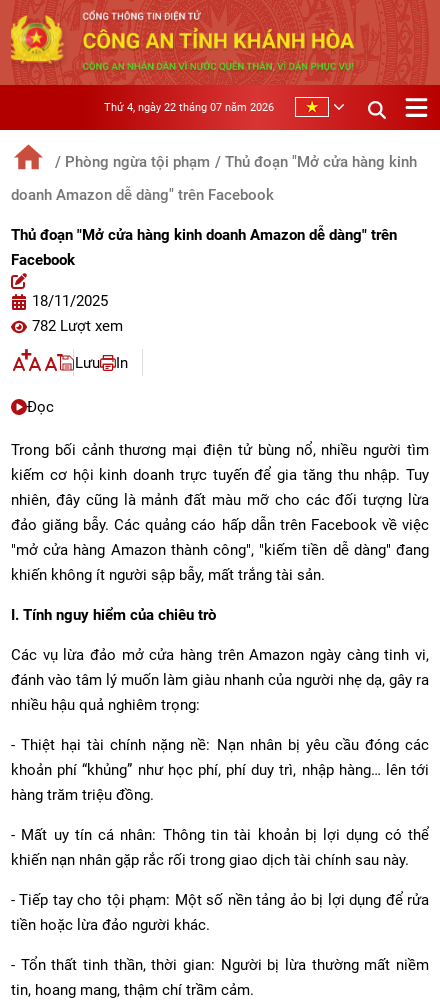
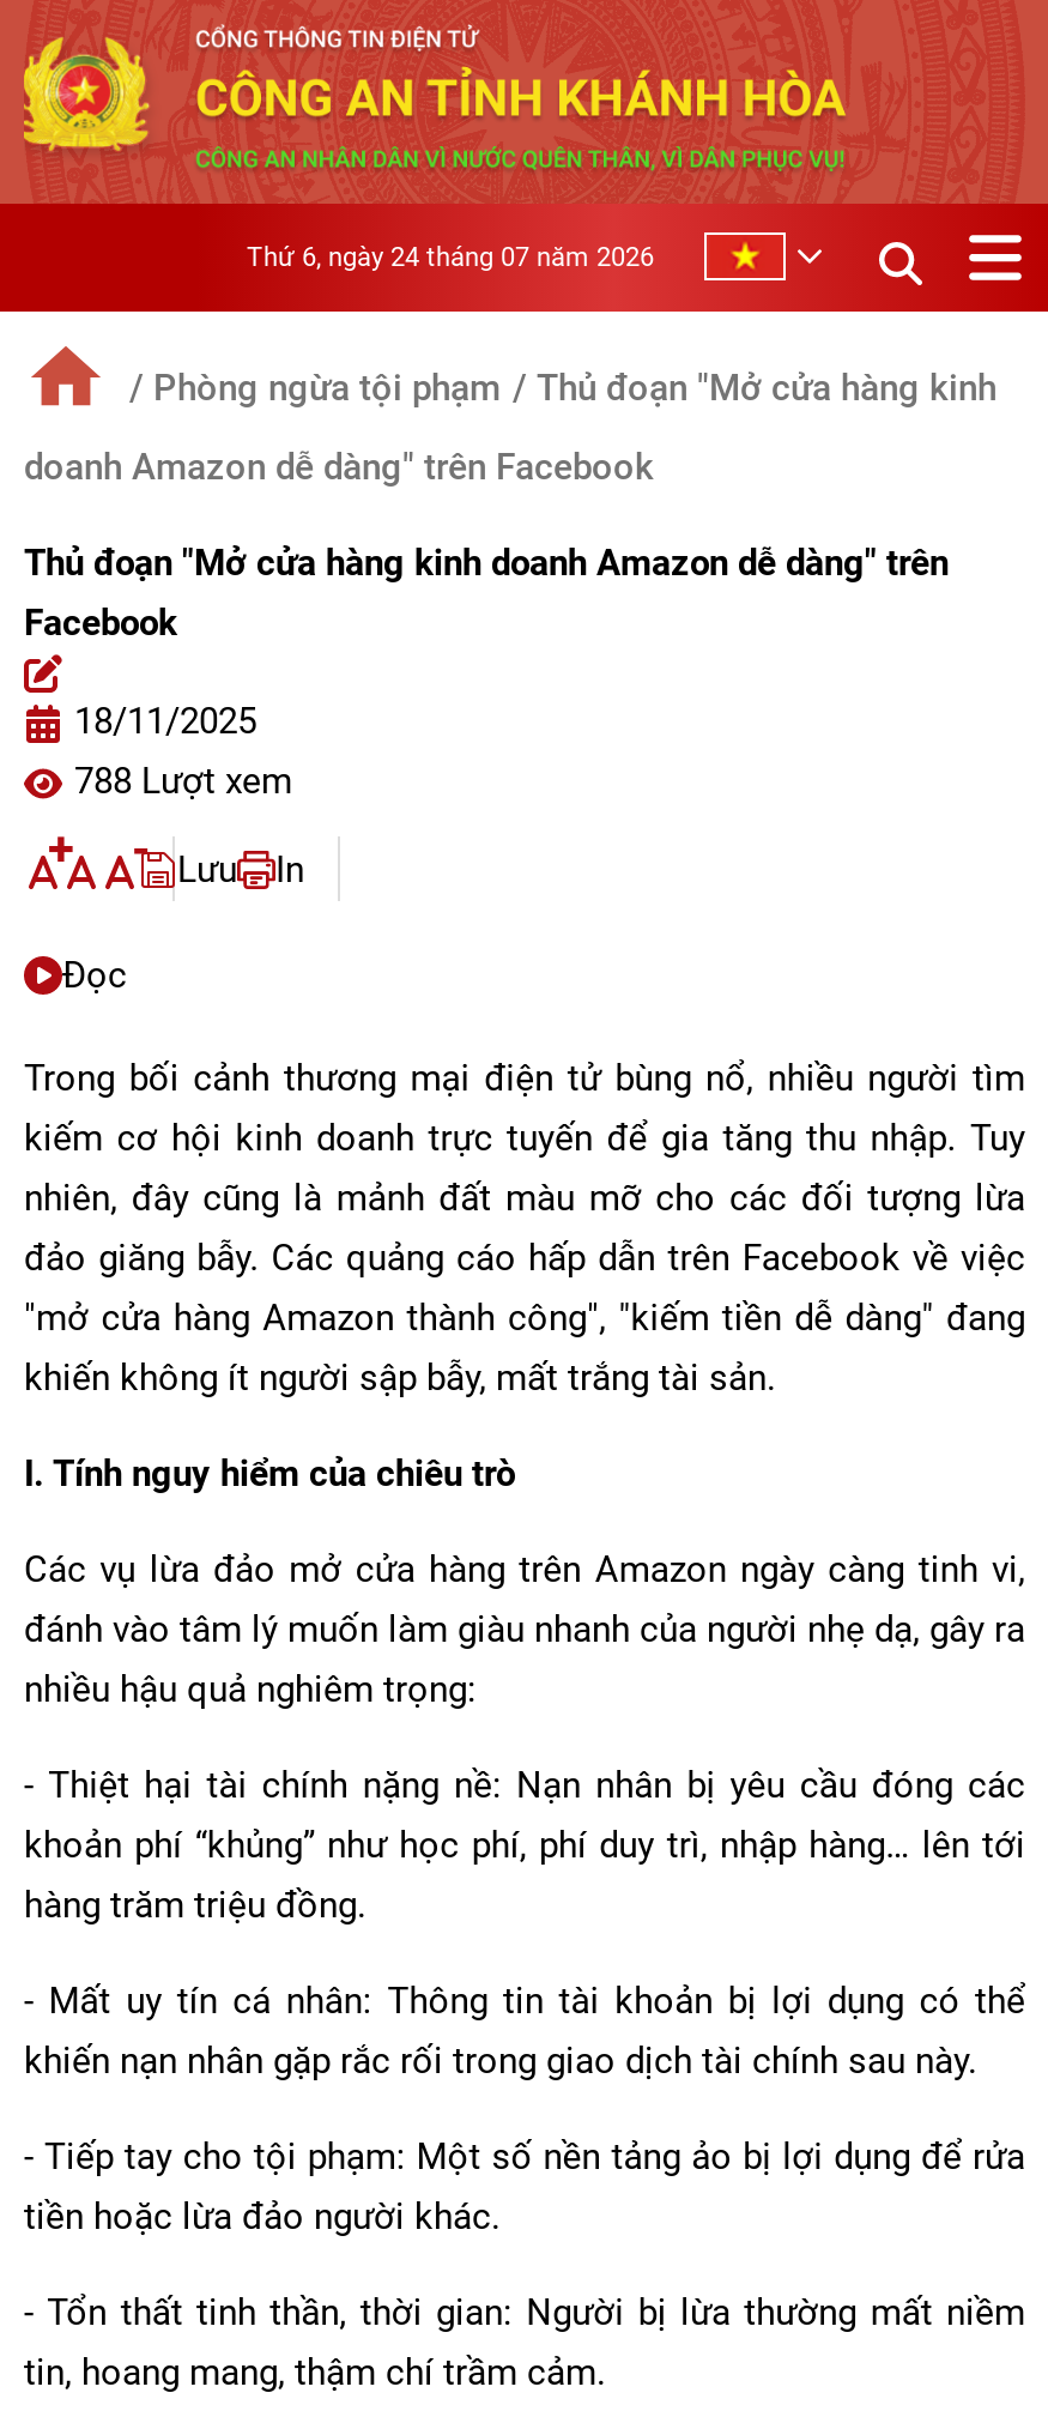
[104,100,274,113] Thứ 4, ngày 22 tháng 07 năm 2026 -> [247,241,654,272] Thứ 6, ngày 24 tháng 07 năm 2026
[32,317,123,335] 782 Lượt xem -> [74,760,292,803] 788 Lượt xem

